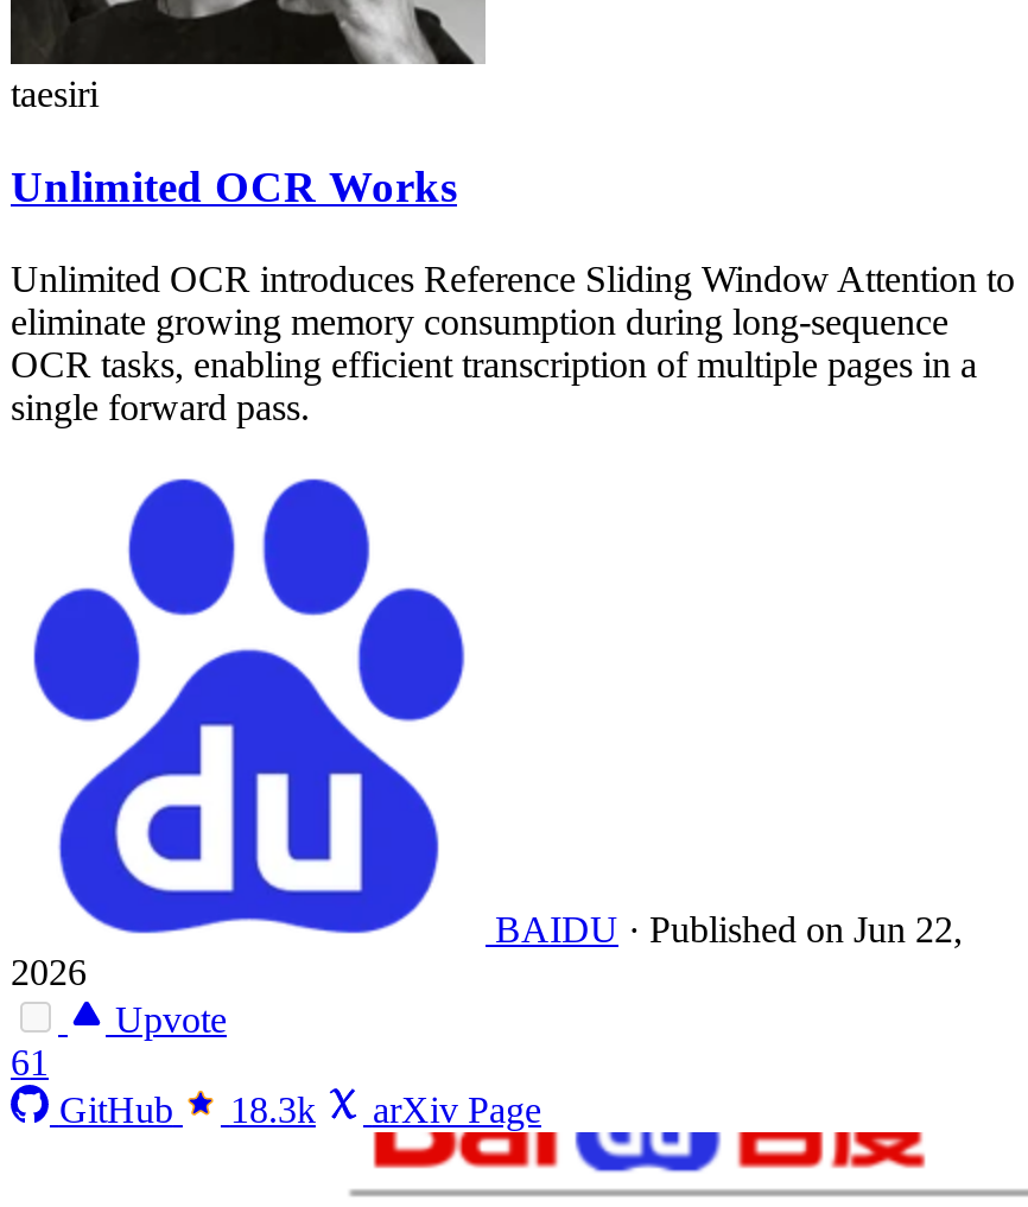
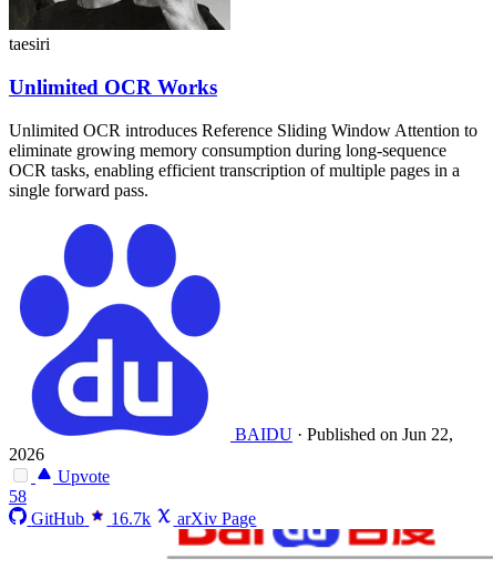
[11,1041,49,1081] 61 -> [9,486,27,505] 58
[59,1088,541,1129] GitHub 18.3k arXiv Page -> [32,509,256,527] GitHub 16.7k arXiv Page

